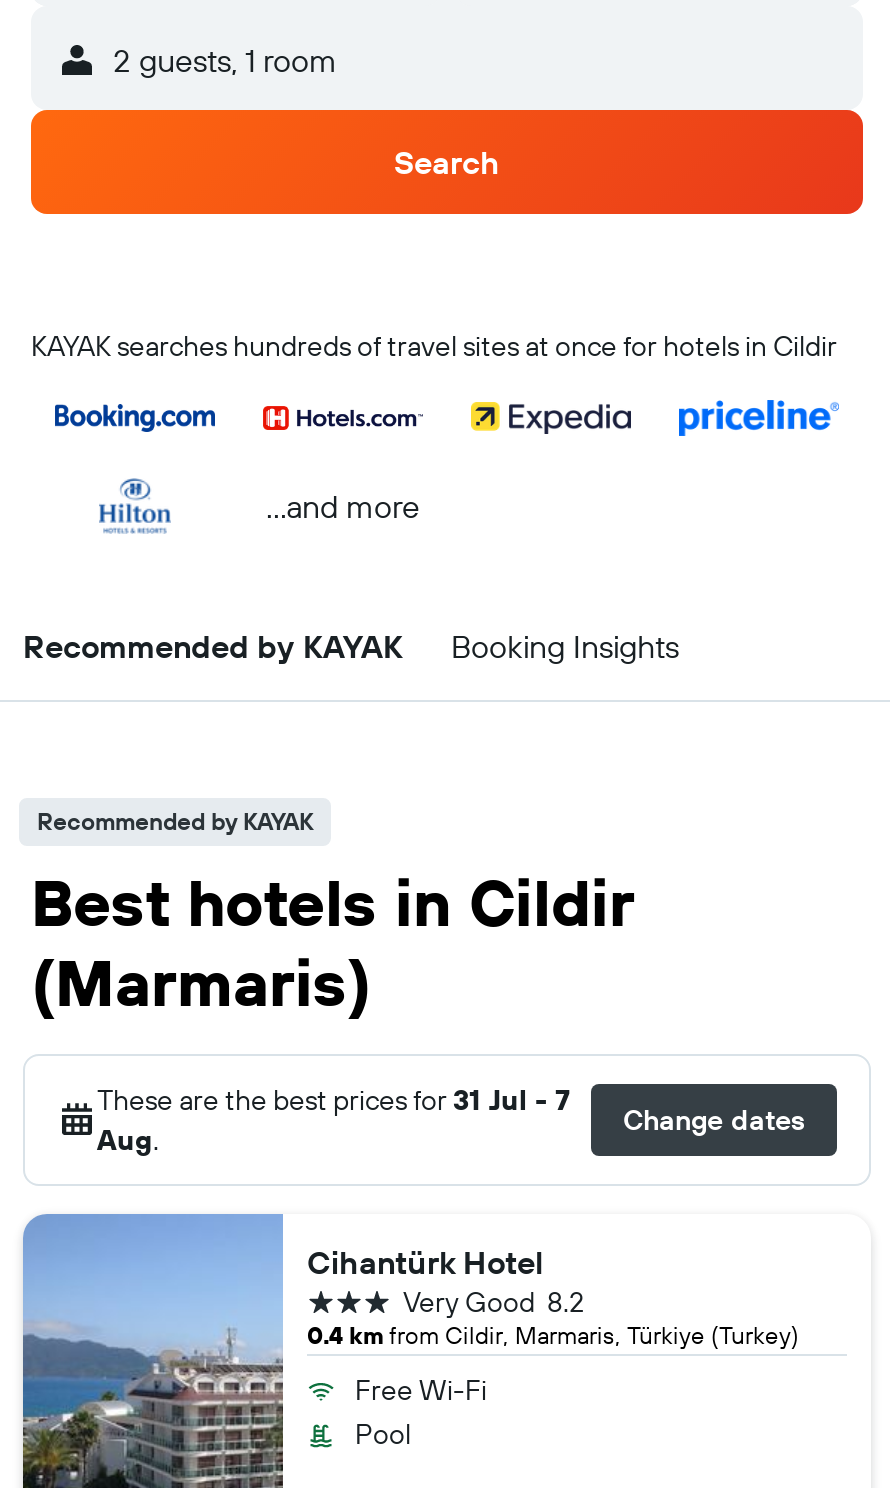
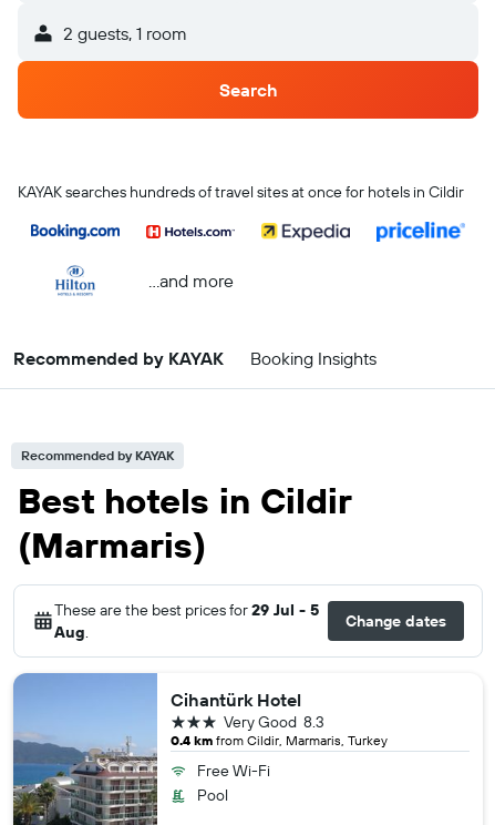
[97,1082,571,1118] These are the best prices for 31 Jul - 7 -> [54,600,319,620] These are the best prices for 29 Jul - 5
[547,1284,583,1320] 8.2 -> [303,712,324,732] 8.3
[307,1320,799,1350] 0.4 km from Cildir, Marmaris, Türkiye (Turkey) -> [171,732,388,748] 0.4 km from Cildir, Marmaris, Turkey

